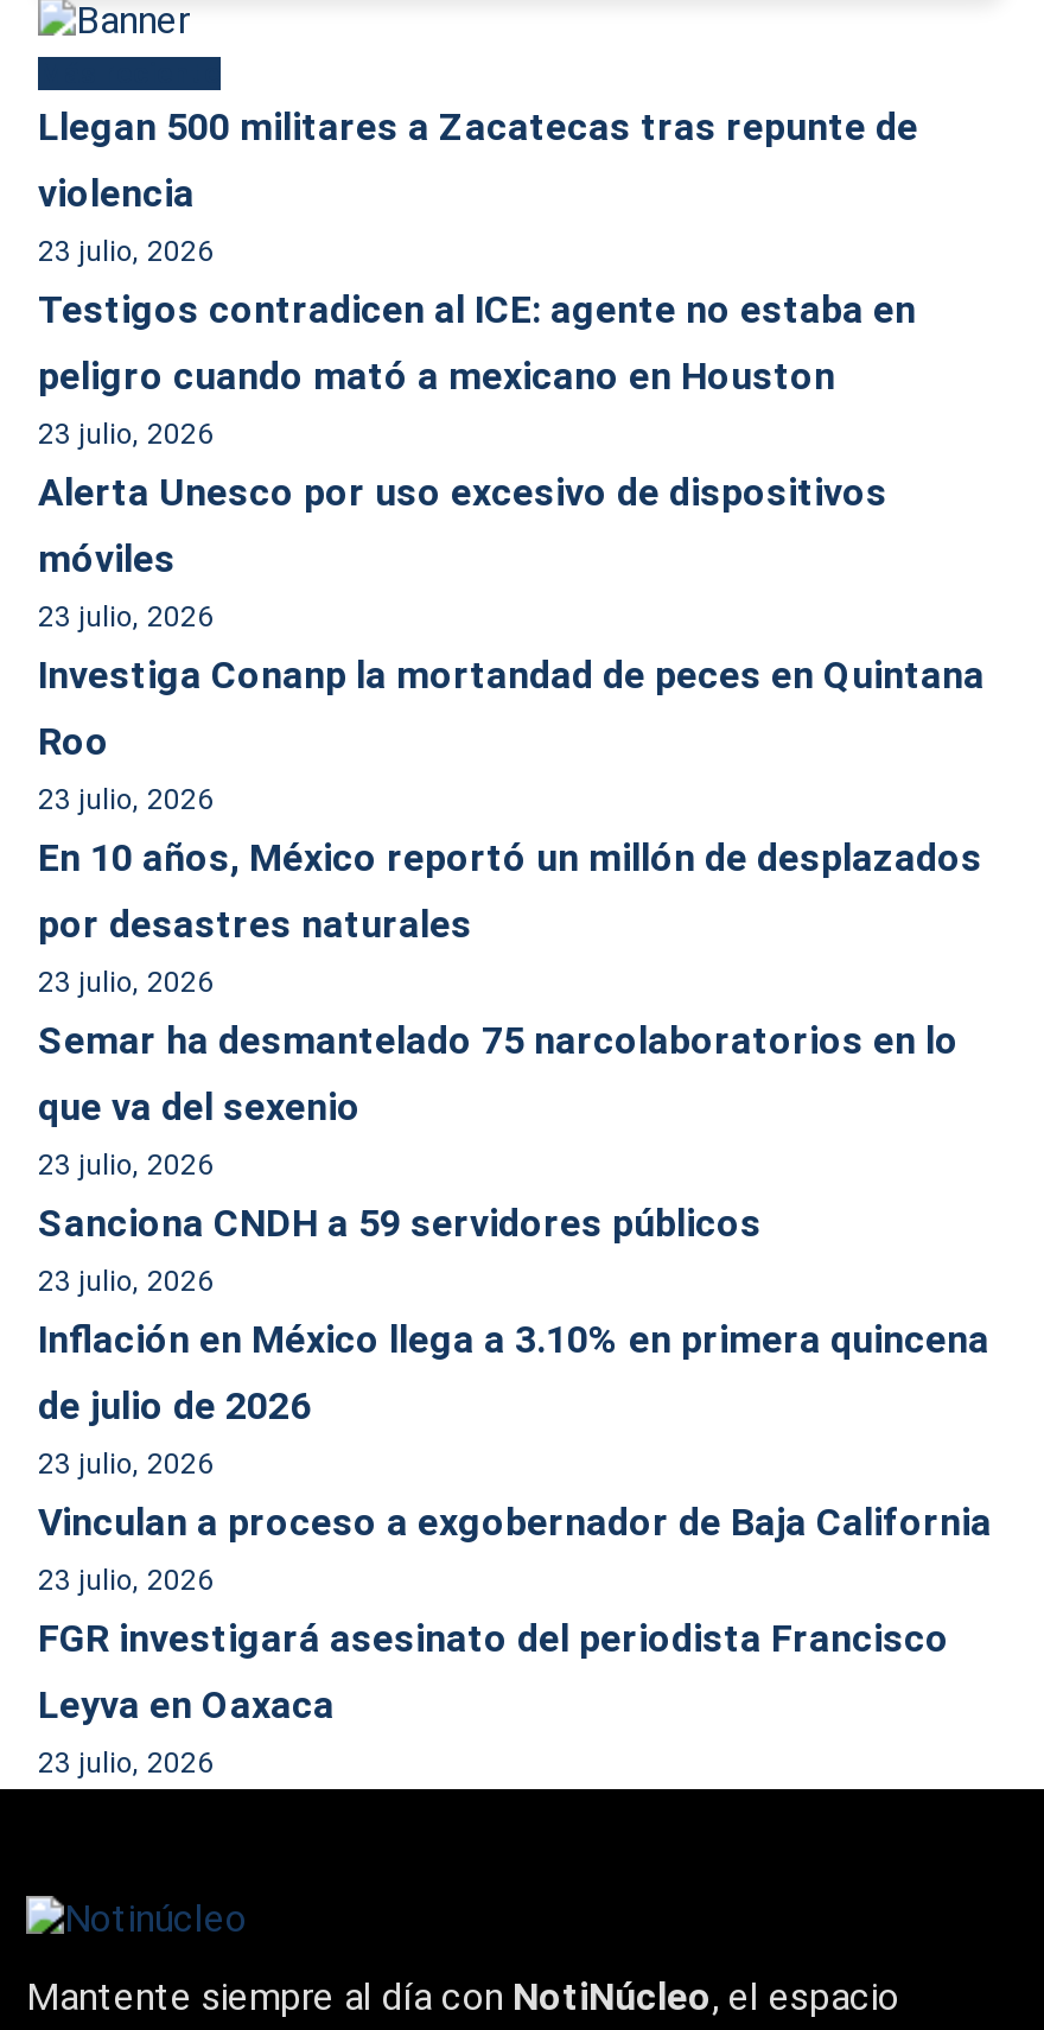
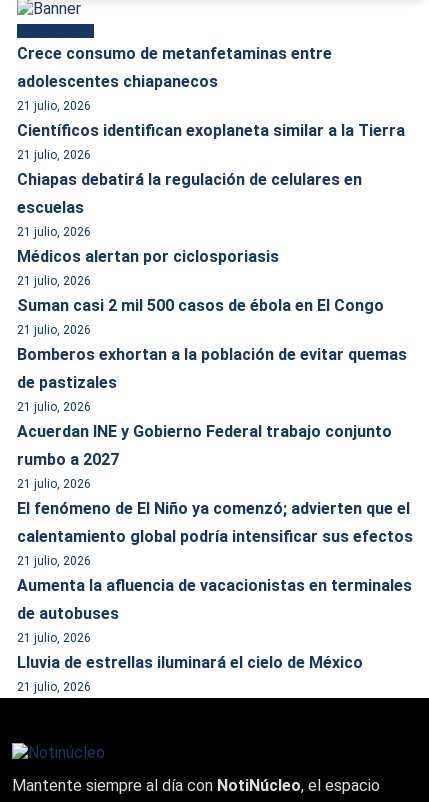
[38,104,992,1780] Llegan 500 militares a Zacatecas tras repunte de | violencia | 23 julio, 2026 | Testigos contradicen al ICE: agente no estaba en | peligro cuando mató a mexicano en Houston | 23 julio, 2026 | Alerta Unesco por uso excesivo de dispositivos | móviles | 23 julio, 2026 | Investiga Conanp la mortandad de peces en Quintana | Roo | 23 julio, 2026 | En 10 años, México reportó un millón de desplazados | por desastres naturales | 23 julio, 2026 | Semar ha desmantelado 75 narcolaboratorios en lo | que va del sexenio | 23 julio, 2026 | Sanciona CNDH a 59 servidores públicos | 23 julio, 2026 | Inflación en México llega a 3.10% en primera quincena | de julio de 2026 | 23 julio, 2026 | Vinculan a proceso a exgobernador de Baja California | 23 julio, 2026 | FGR investigará asesinato del periodista Francisco | Leyva en Oaxaca | 23 julio, 2026 -> [17,44,413,694] Crece consumo de metanfetaminas entre | adolescentes chiapanecos | 21 julio, 2026 | Científicos identifican exoplaneta similar a la Tierra | 21 julio, 2026 | Chiapas debatirá la regulación de celulares en | escuelas | 21 julio, 2026 | Médicos alertan por ciclosporiasis | 21 julio, 2026 | Suman casi 2 mil 500 casos de ébola en El Congo | 21 julio, 2026 | Bomberos exhortan a la población de evitar quemas | de pastizales | 21 julio, 2026 | Acuerdan INE y Gobierno Federal trabajo conjunto | rumbo a 2027 | 21 julio, 2026 | El fenómeno de El Niño ya comenzó; advierten que el | calentamiento global podría intensificar sus efectos | 21 julio, 2026 | Aumenta la afluencia de vacacionistas en terminales | de autobuses | 21 julio, 2026 | Lluvia de estrellas iluminará el cielo de México | 21 julio, 2026

